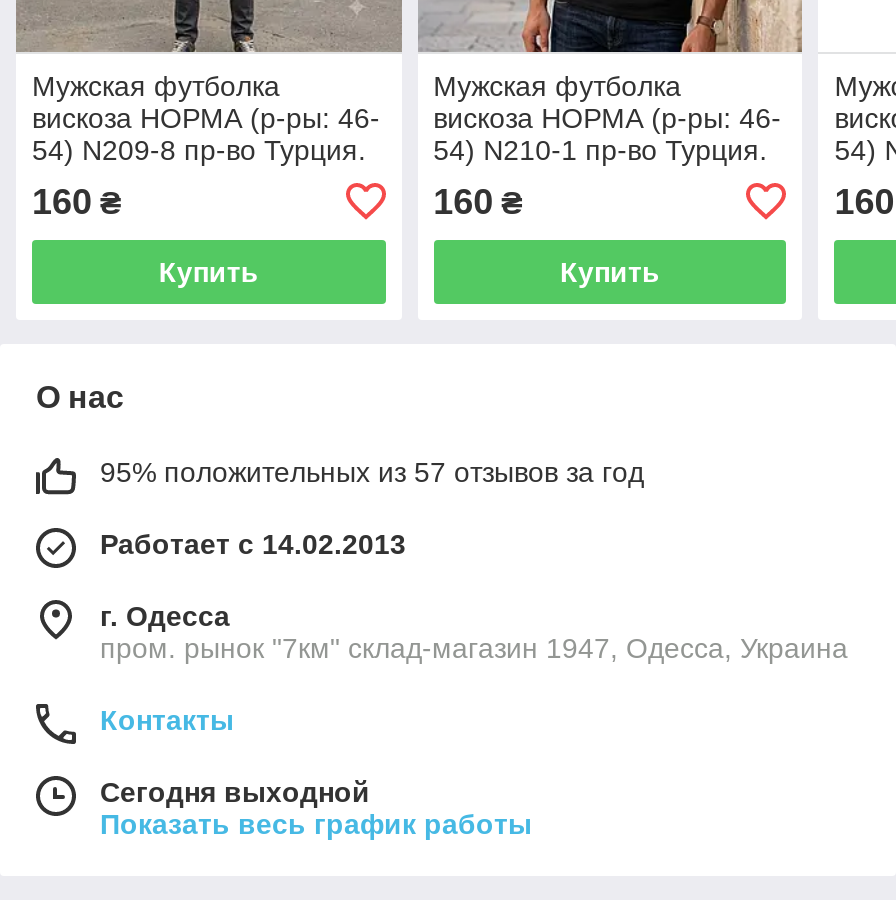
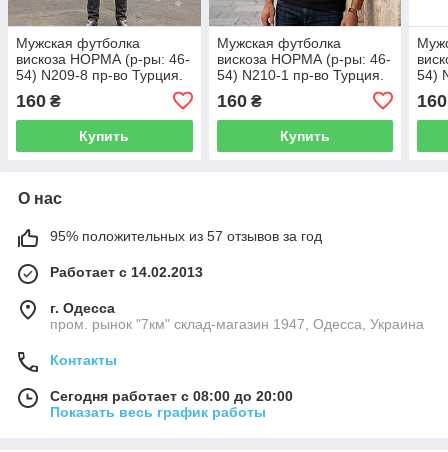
[100,776,370,808] Сегодня выходной -> [50,388,293,404] Сегодня работает с 08:00 до 20:00

